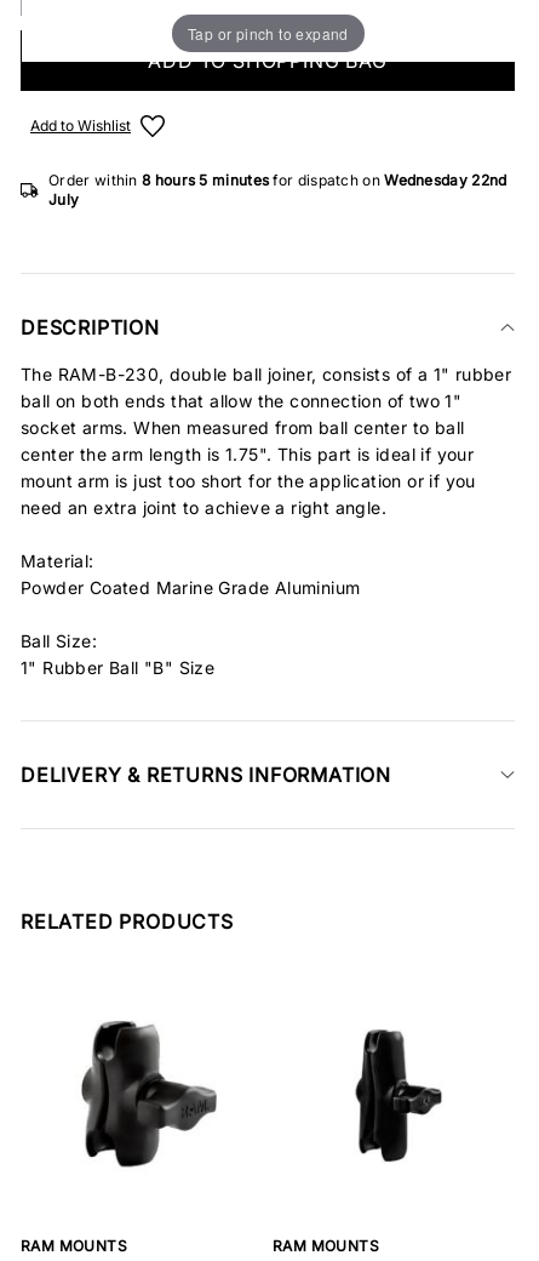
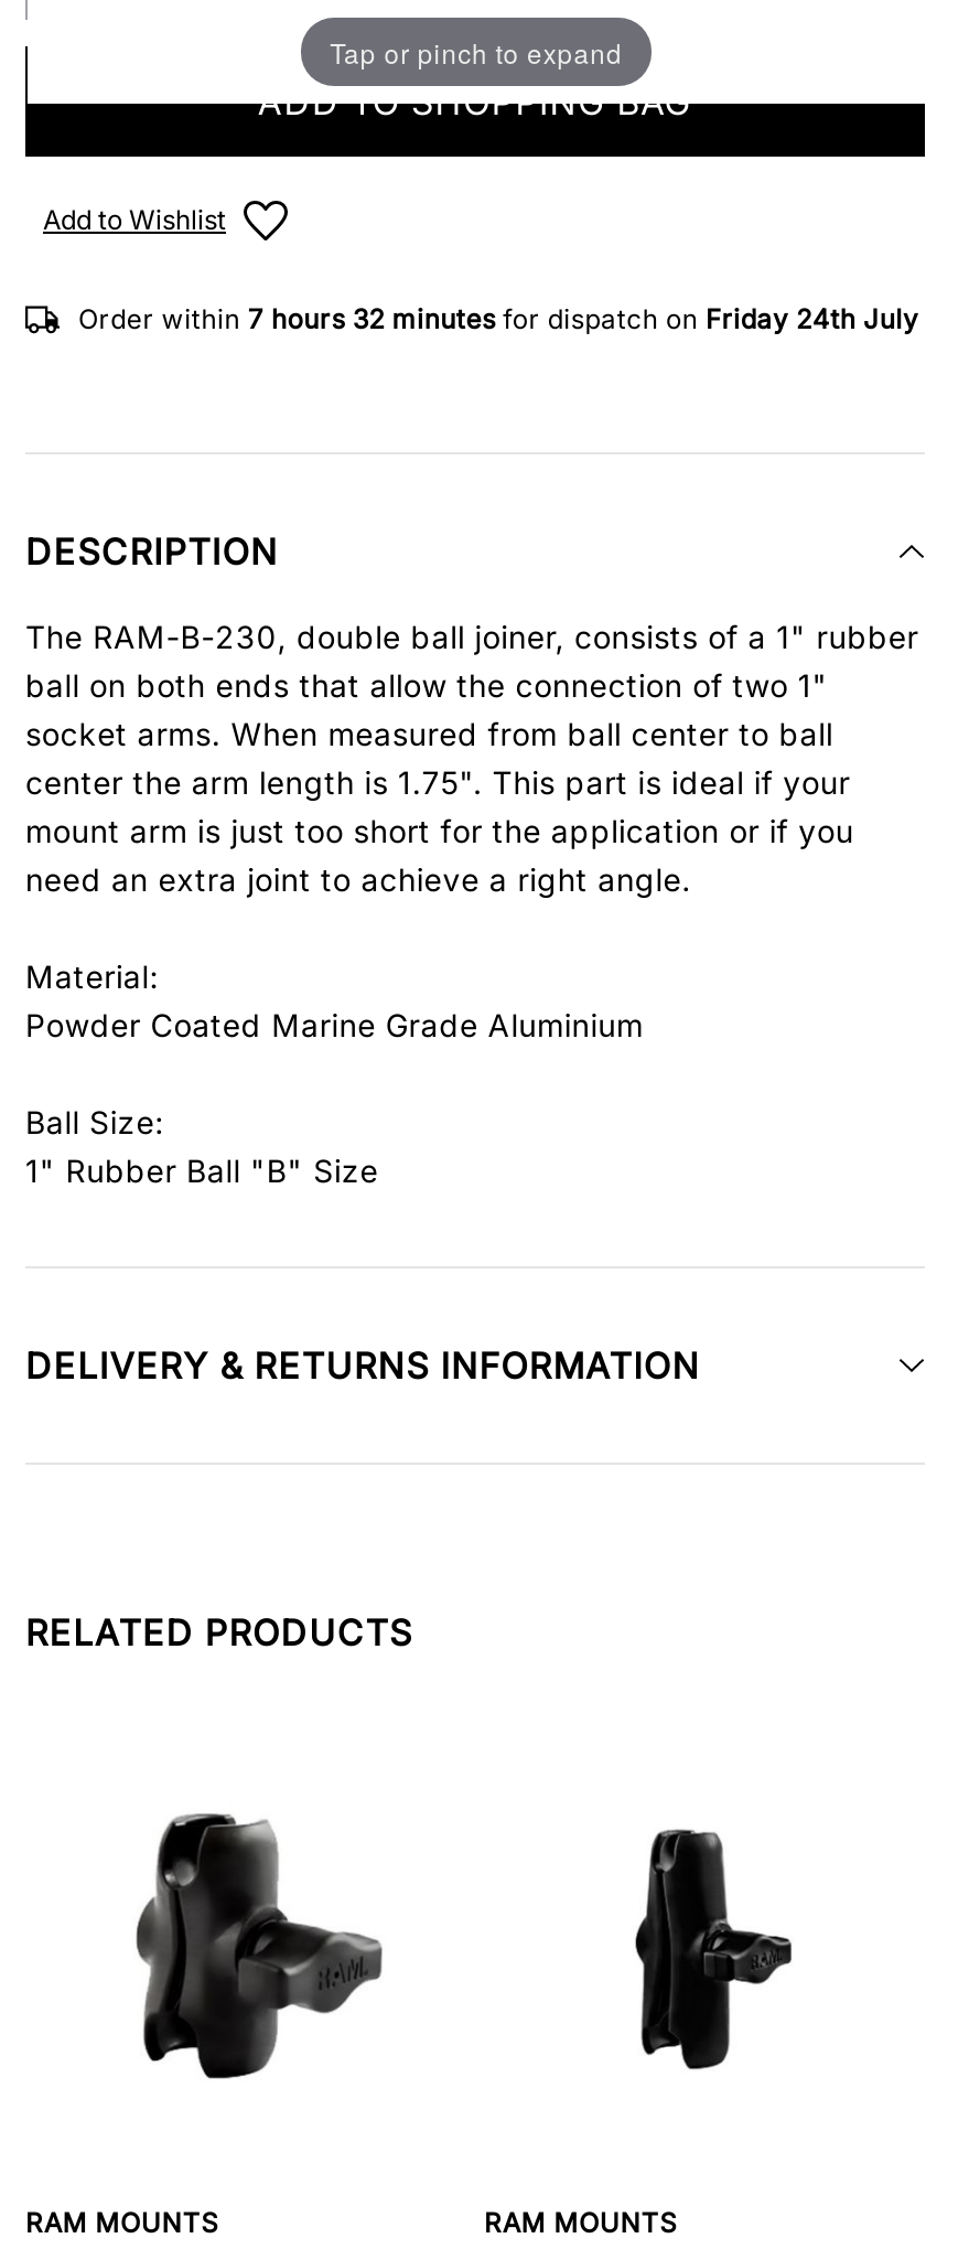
[49,171,507,209] Order within 8 hours 5 minutes for dispatch on Wednesday 22nd | July -> [78,302,919,335] Order within 7 hours 32 minutes for dispatch on Friday 24th July

